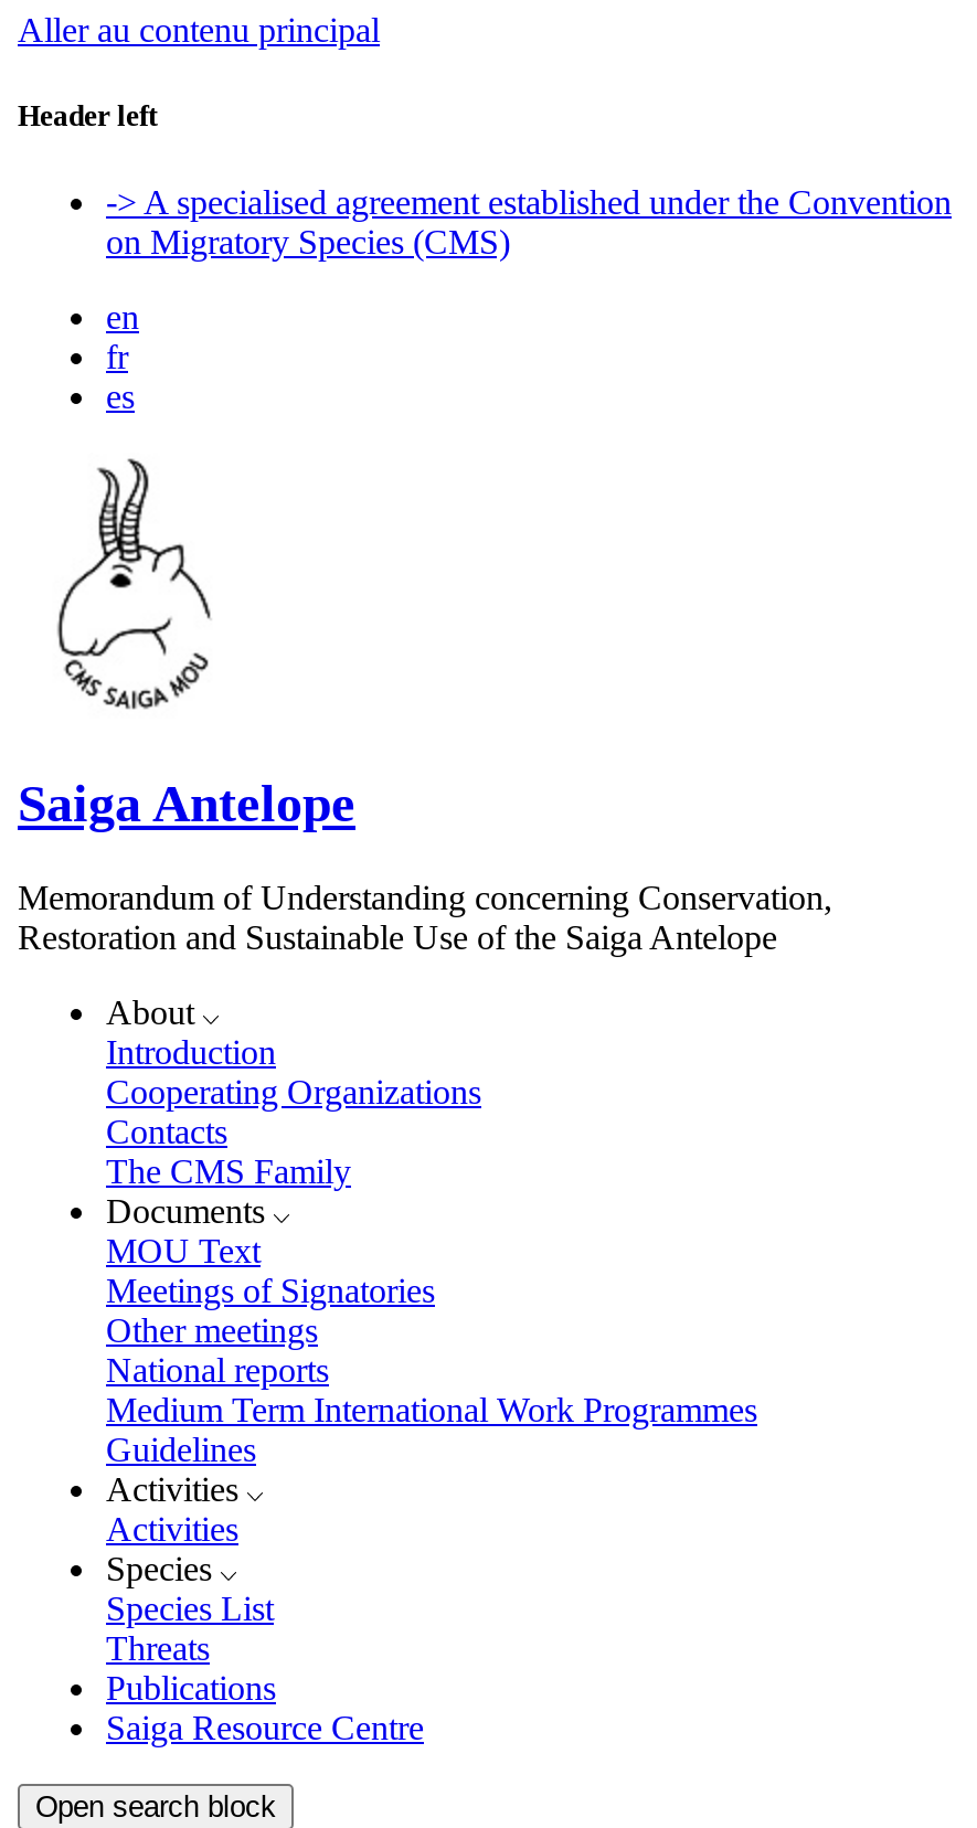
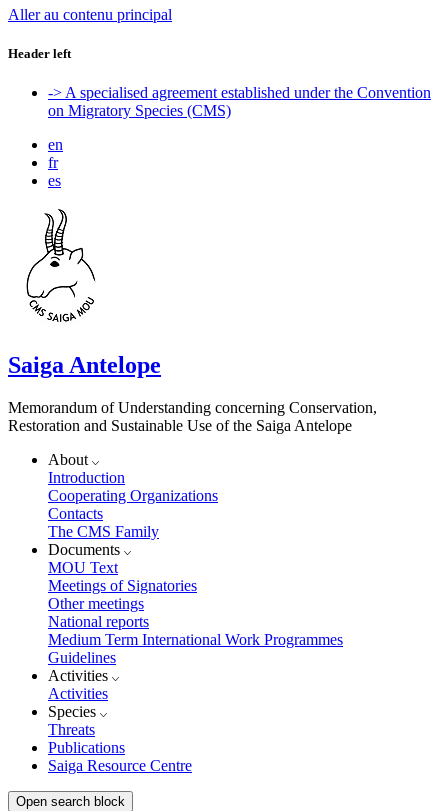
[106,1590,274,1628] Species List -> none

